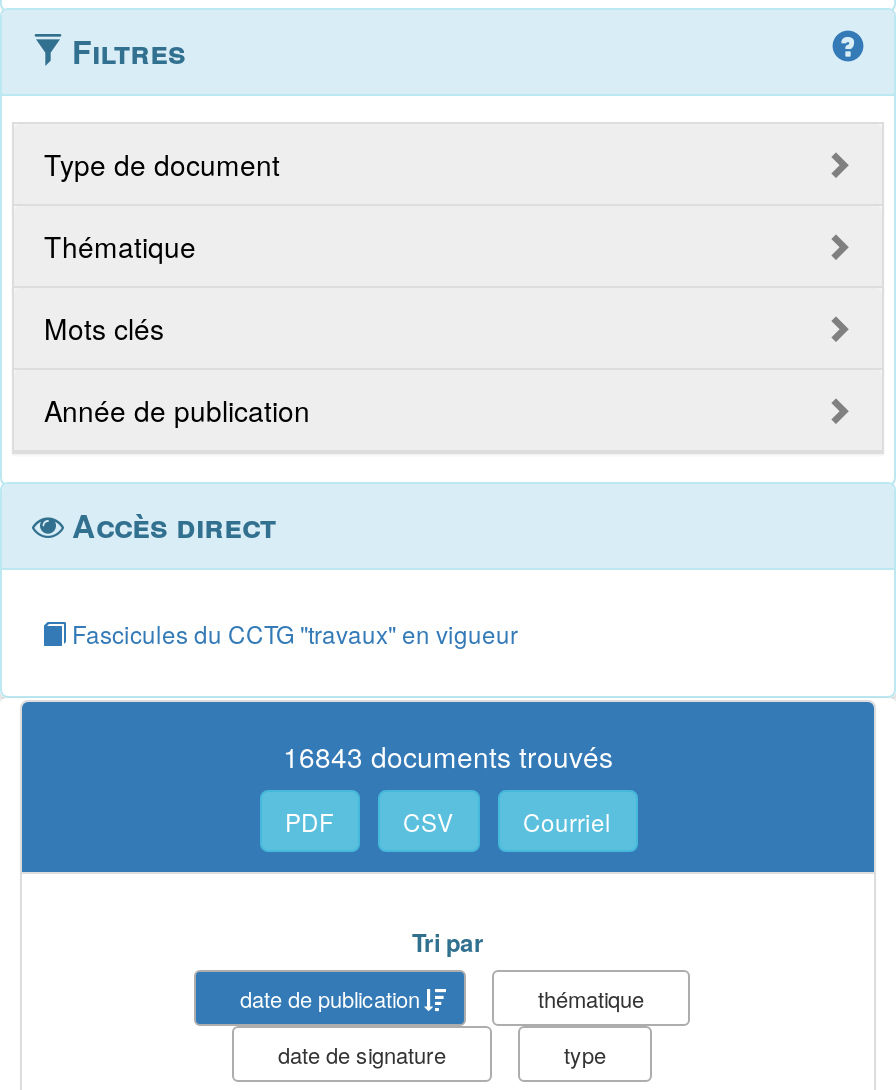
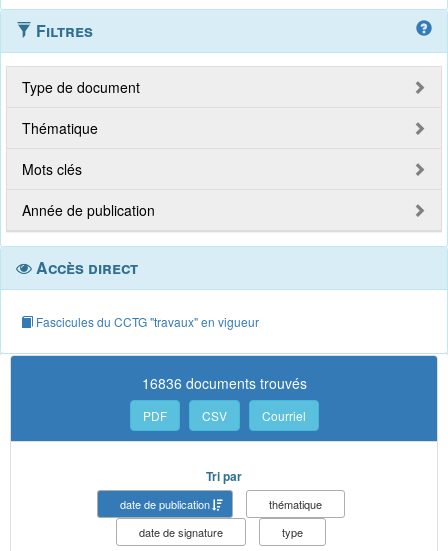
[283,736,613,776] 16843 documents trouvés -> [141,373,306,393] 16836 documents trouvés

